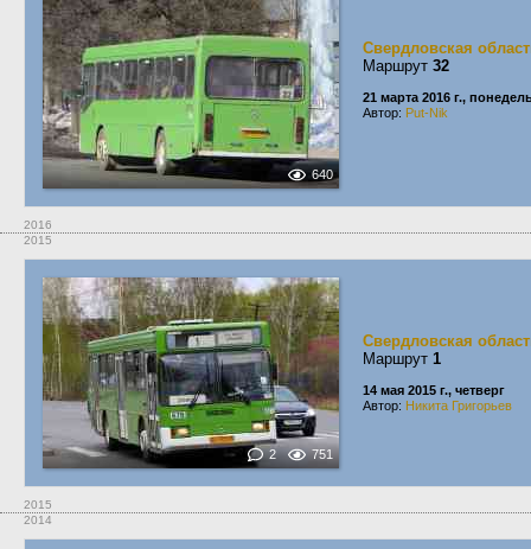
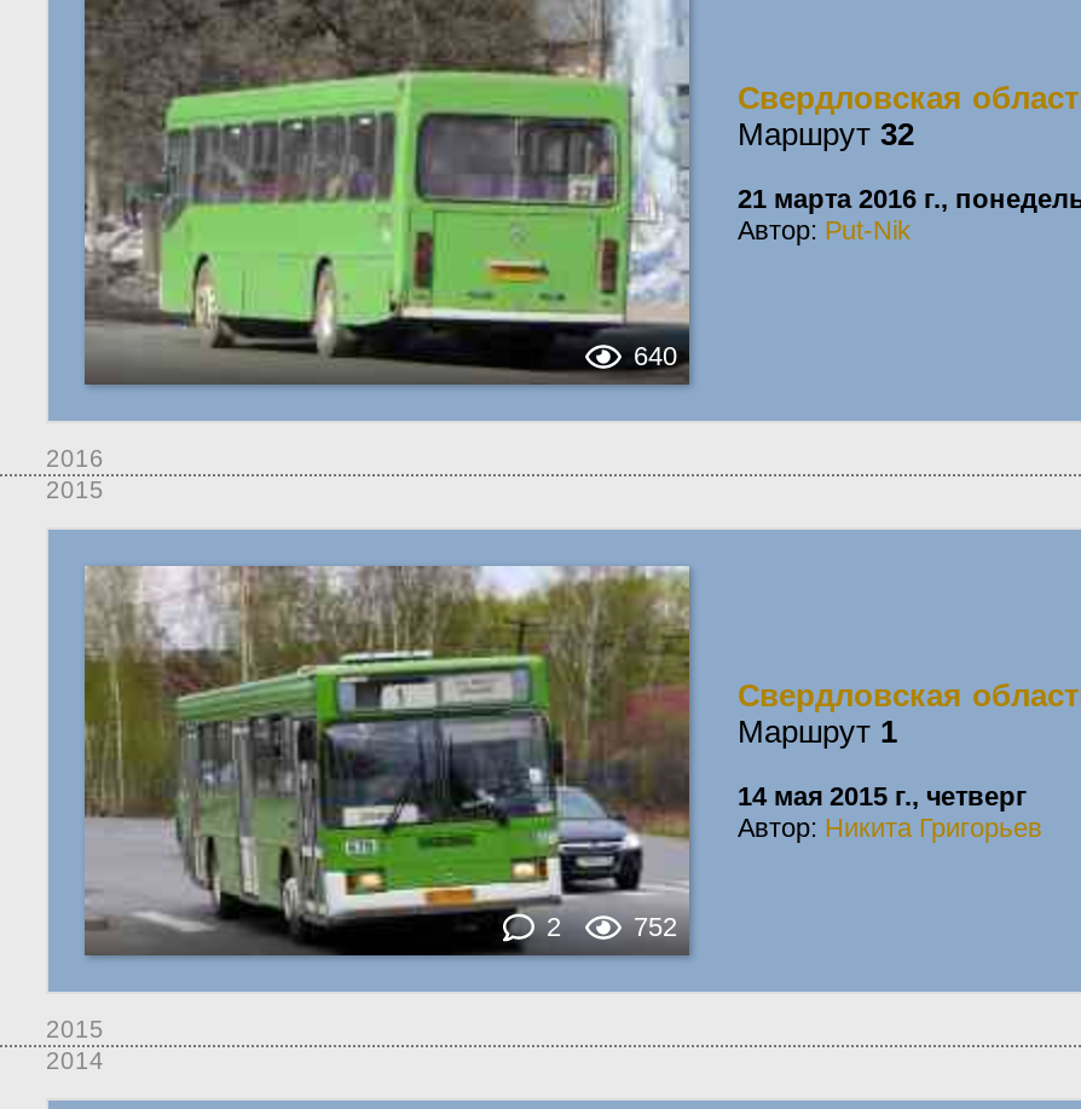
[312,447,333,461] 751 -> [634,912,677,941] 752

